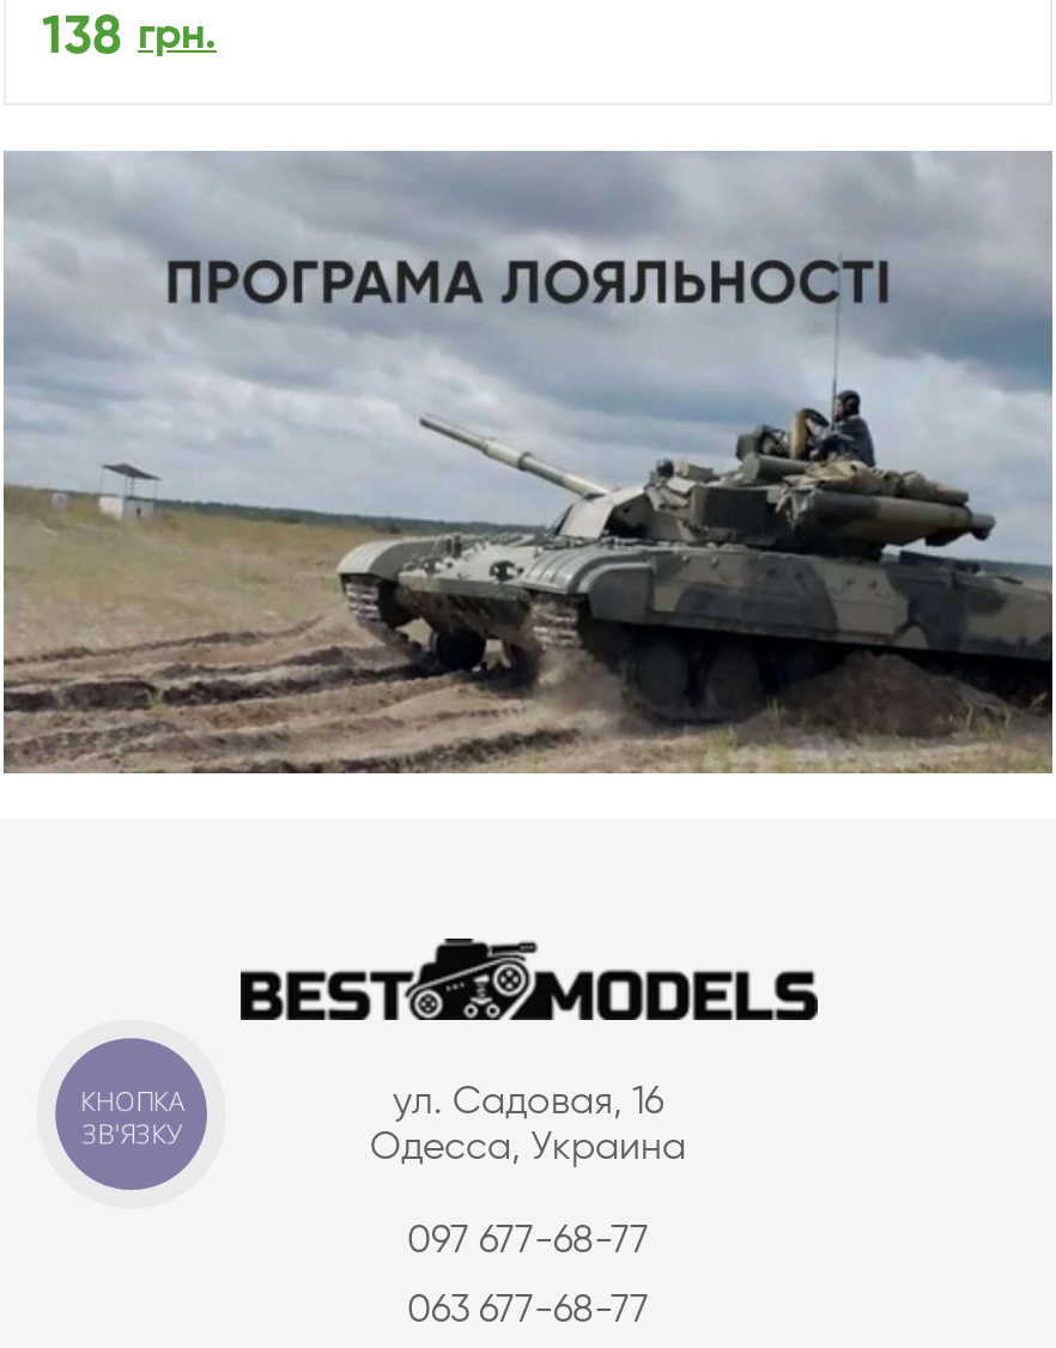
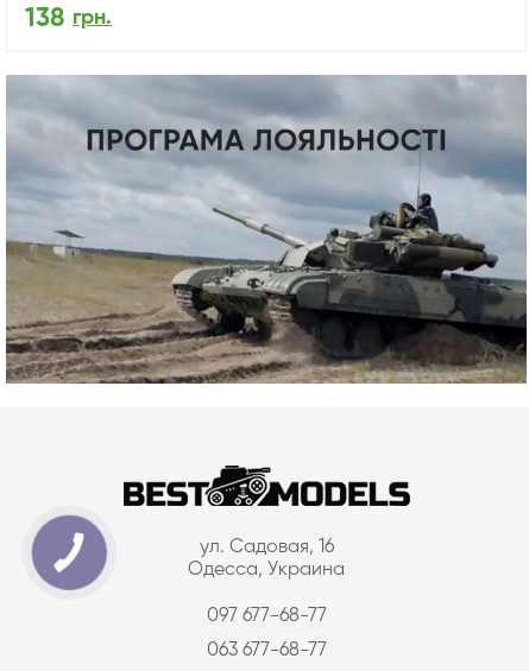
[80,1083,184,1152] КНОПКА | ЗВ'ЯЗКУ -> none

